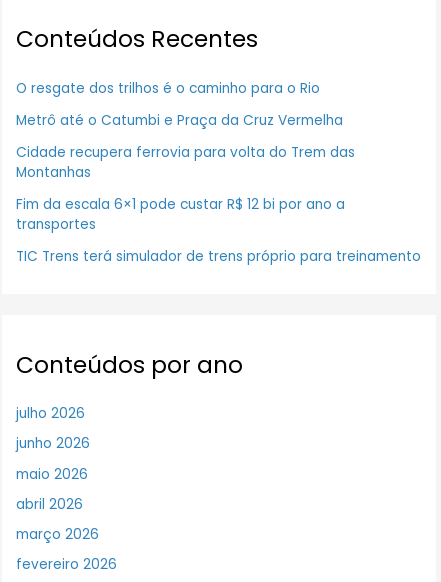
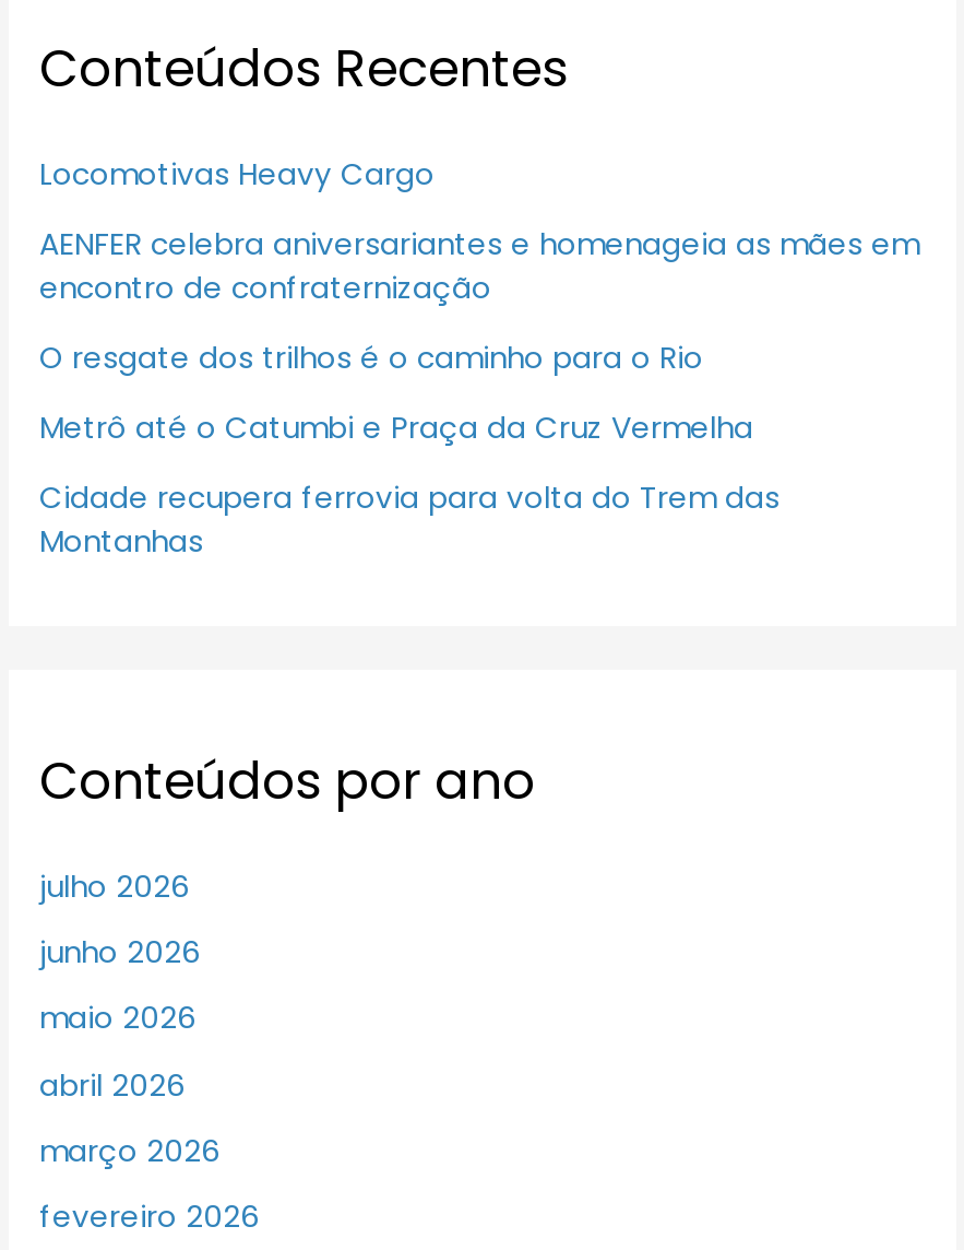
none -> [39,155,919,311] Locomotivas Heavy Cargo | AENFER celebra aniversariantes e homenageia as mães em | encontro de confraternização
moved [16,79,355,182] -> [39,339,779,564]: O resgate dos trilhos é o caminho para o Rio | Metrô até o Catumbi e Praça da Cruz Vermelha | Cidade recupera ferrovia para volta do Trem das | Montanhas
[16,195,421,266] Fim da escala 6×1 pode custar R$ 12 bi por ano a | transportes | TIC Trens terá simulador de trens próprio para treinamento -> none

